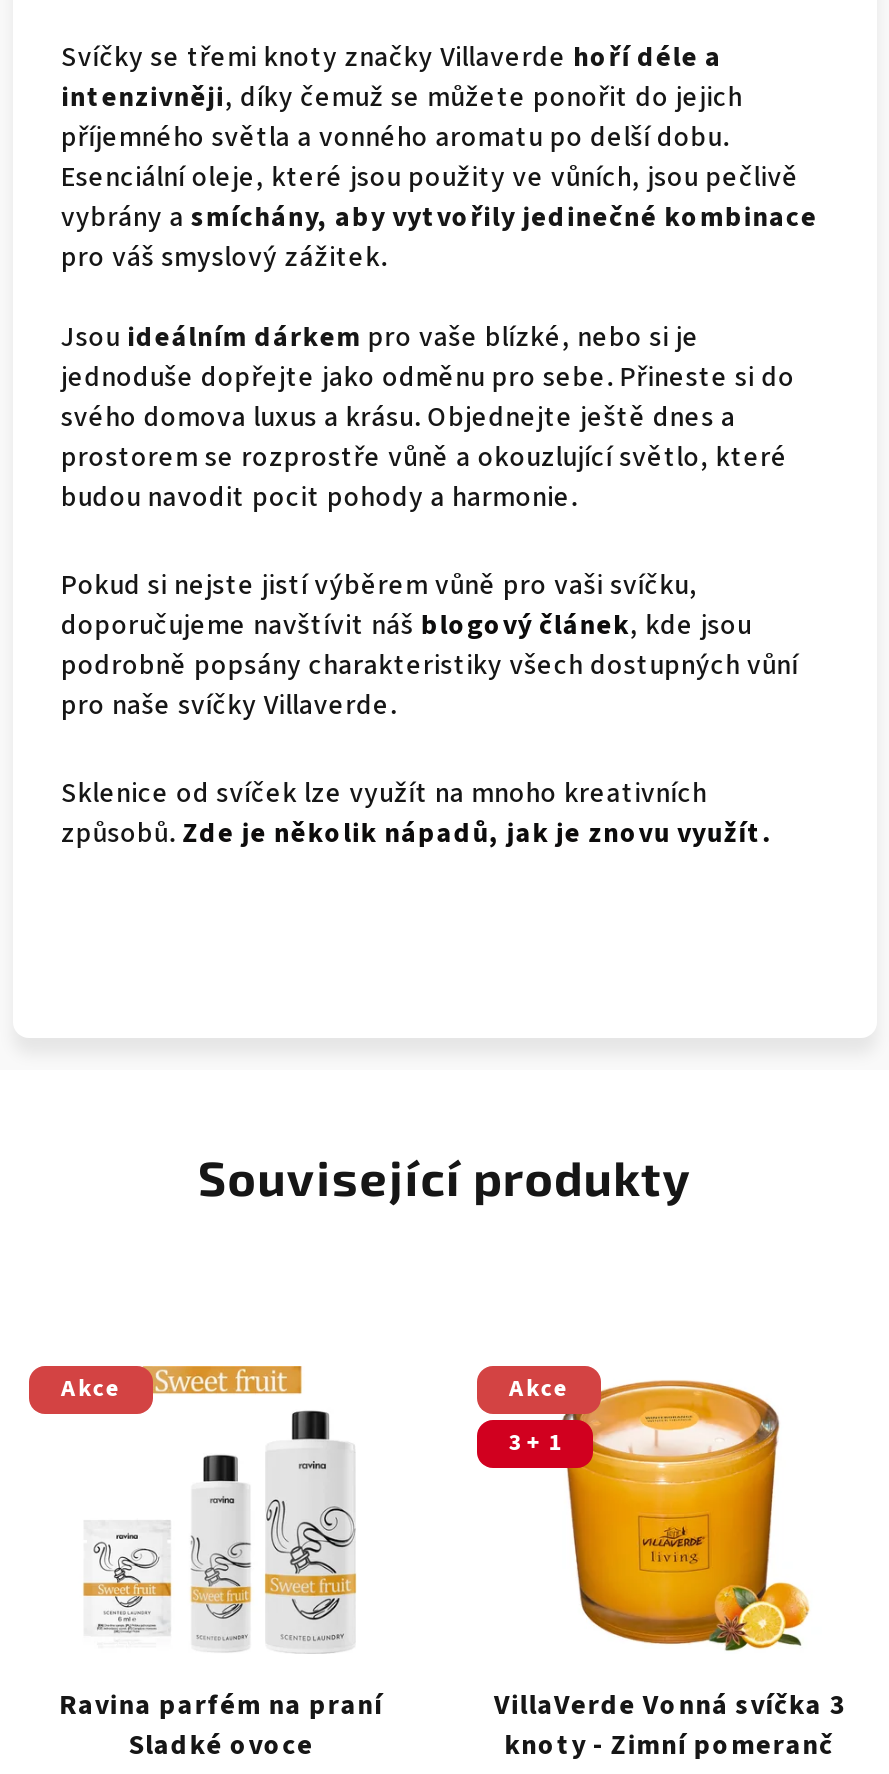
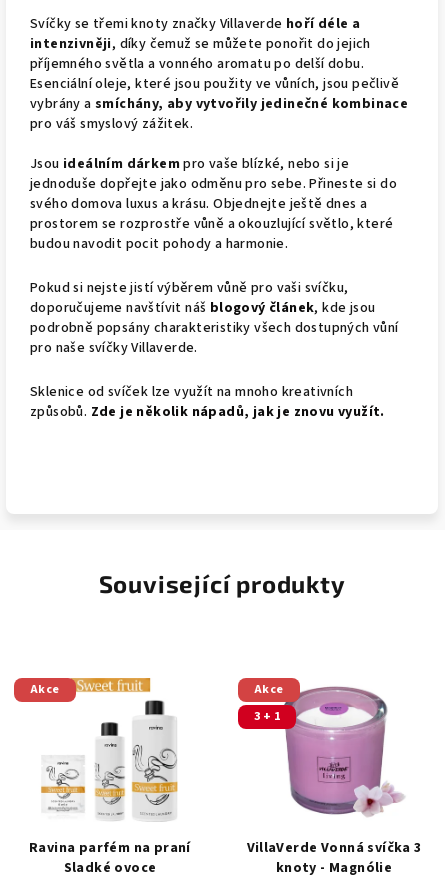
[504,1380,834,1767] [image] | knoty - Zimní pomeranč -> [276,685,405,878] [image] | knoty - Magnólie

